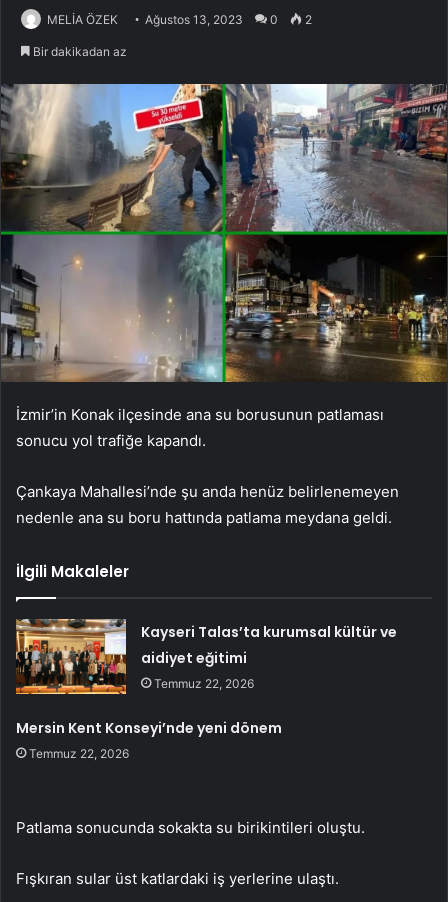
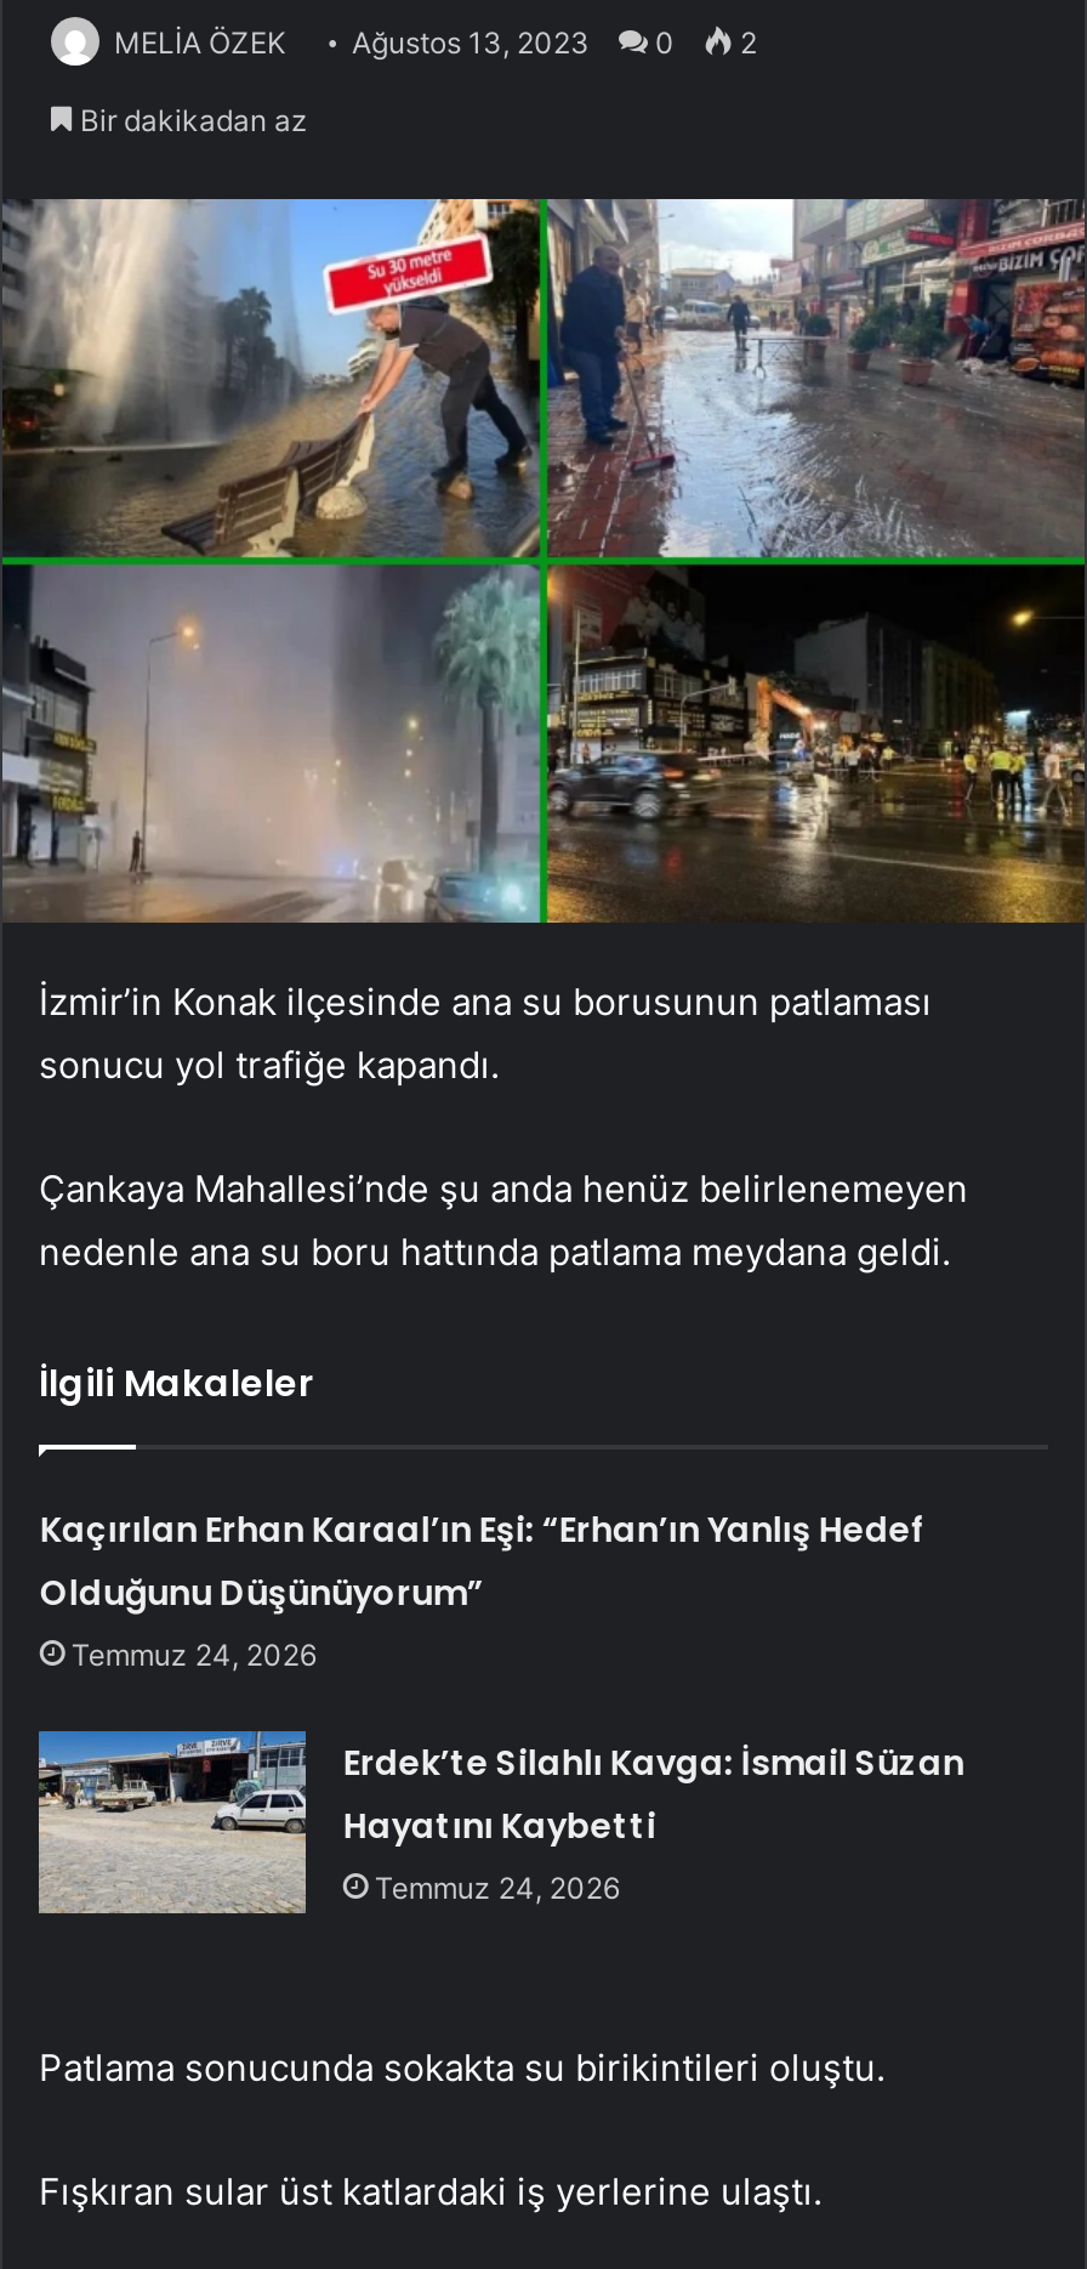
[141,622,397,691] Kayseri Talas’ta kurumsal kültür ve | aidiyet eğitimi | Temmuz 22, 2026 -> [40,1505,925,1672] Kaçırılan Erhan Karaal’ın Eşi: “Erhan’ın Yanlış Hedef | Olduğunu Düşünüyorum” | Temmuz 24, 2026
[16,718,282,761] Mersin Kent Konseyi’nde yeni dönem | Temmuz 22, 2026 -> [343,1738,964,1905] Erdek’te Silahlı Kavga: İsmail Süzan | Hayatını Kaybetti | Temmuz 24, 2026

